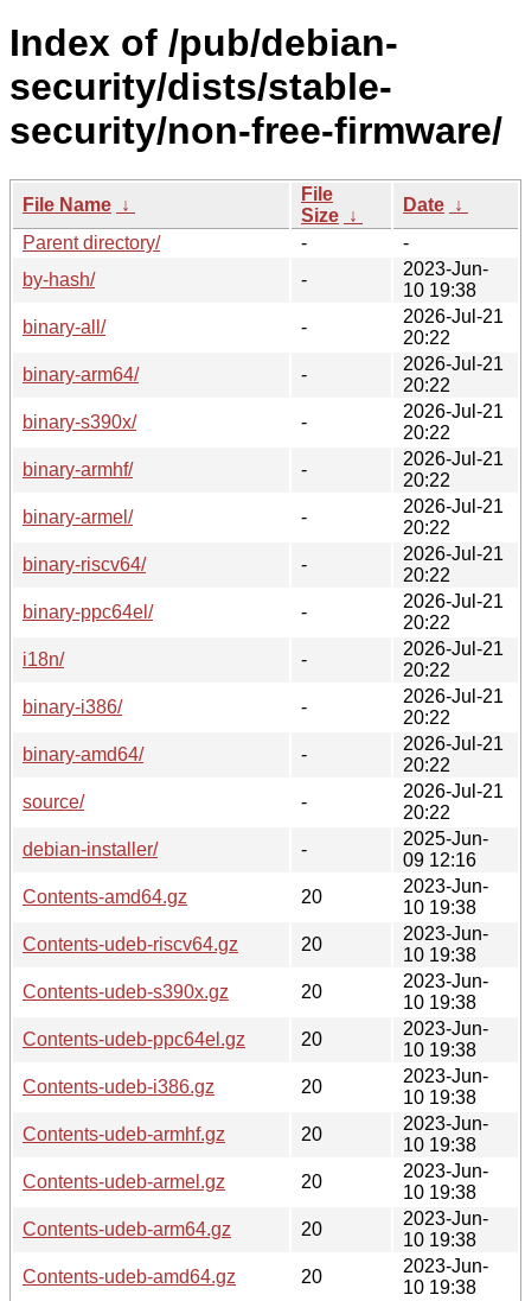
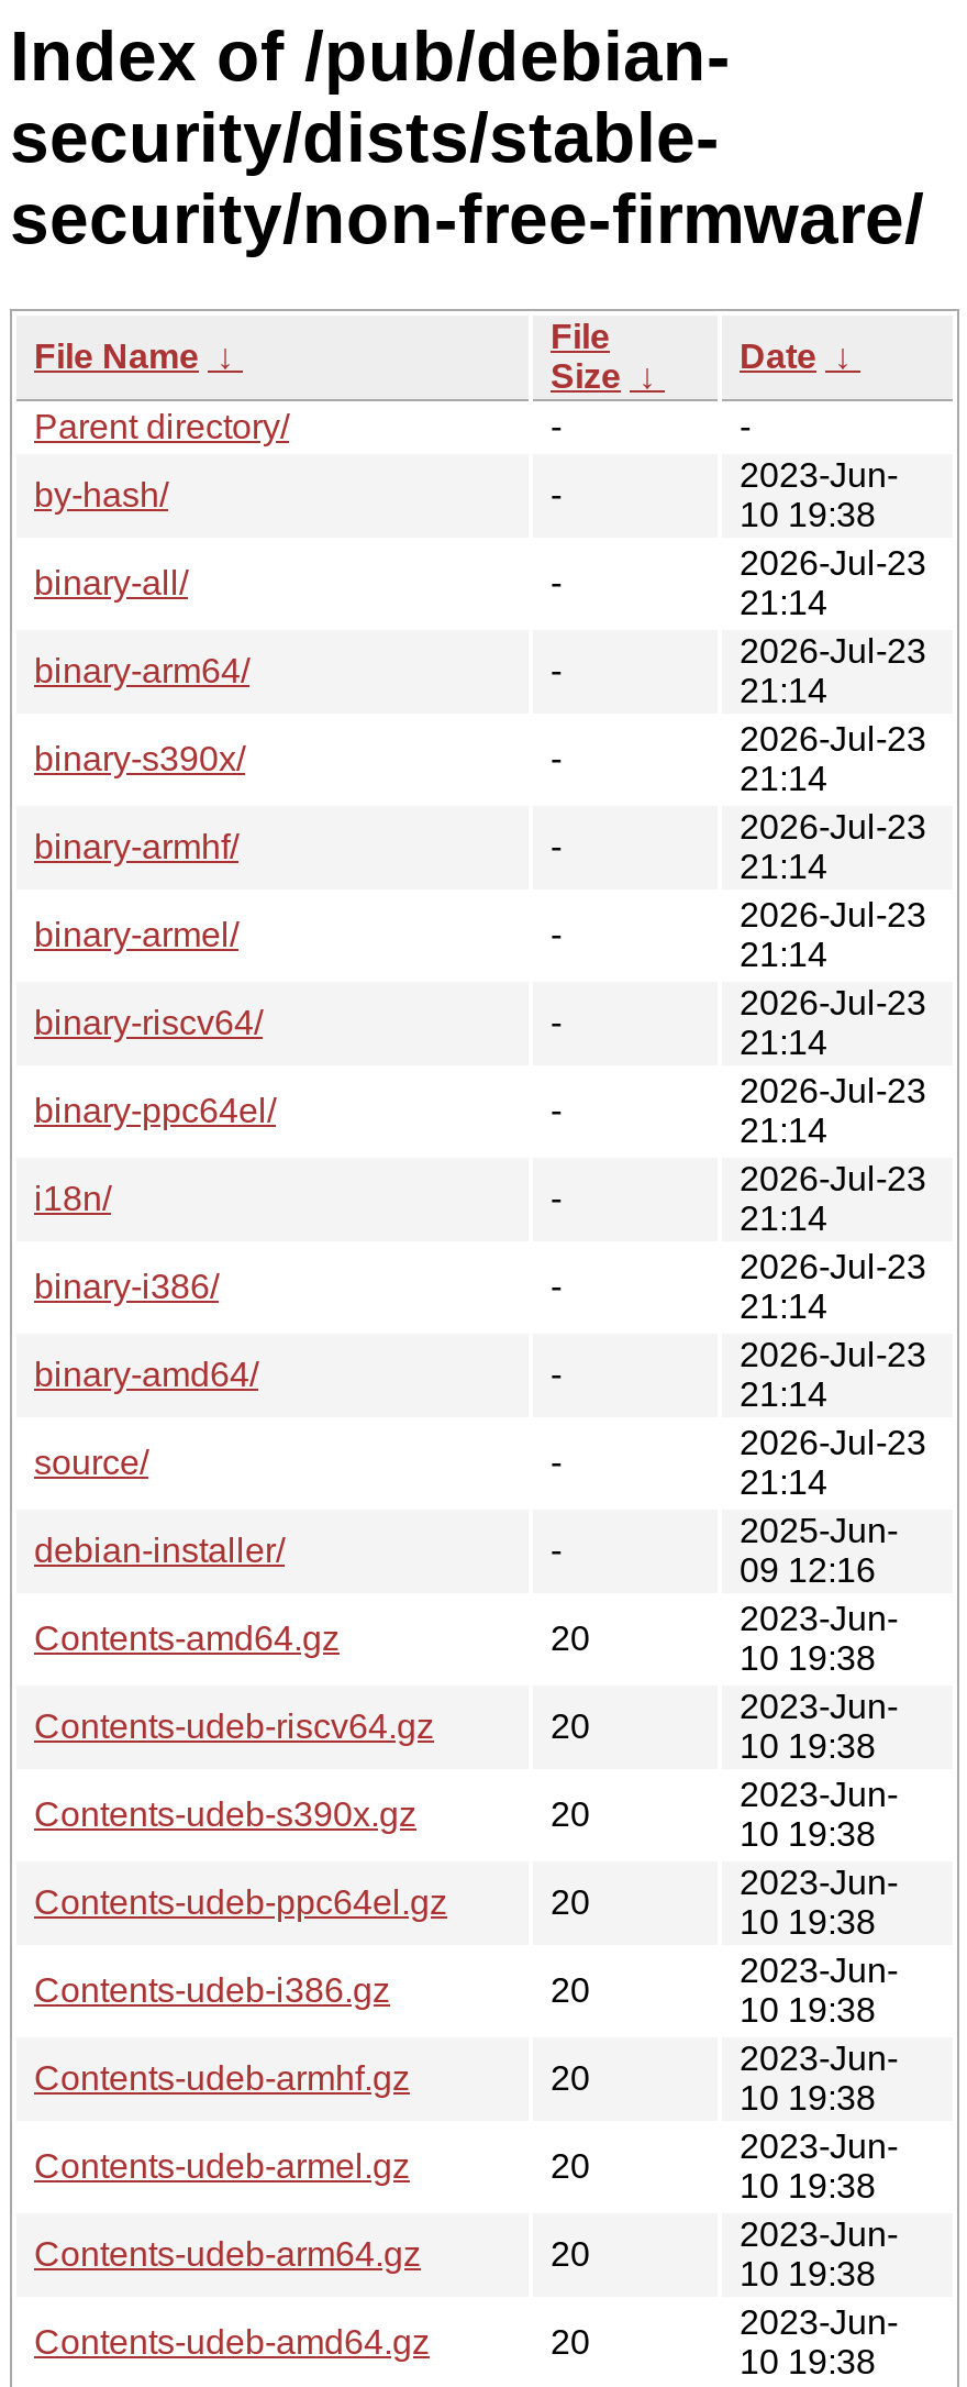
[403,306,504,348] 2026-Jul-21 | 20:22 -> [740,544,926,621] 2026-Jul-23 | 21:14
[403,354,504,395] 2026-Jul-21 | 20:22 -> [740,632,926,709] 2026-Jul-23 | 21:14
[403,401,504,443] 2026-Jul-21 | 20:22 -> [740,720,926,797] 2026-Jul-23 | 21:14
[403,449,504,490] 2026-Jul-21 | 20:22 -> [740,808,926,885] 2026-Jul-23 | 21:14
[403,496,504,538] 2026-Jul-21 | 20:22 -> [740,896,926,973] 2026-Jul-23 | 21:14
[403,544,504,585] 2026-Jul-21 | 20:22 -> [740,984,926,1061] 2026-Jul-23 | 21:14
[403,591,504,633] 2026-Jul-21 | 20:22 -> [740,1072,926,1149] 2026-Jul-23 | 21:14
[403,639,504,680] 2026-Jul-21 | 20:22 -> [740,1160,926,1237] 2026-Jul-23 | 21:14
[403,686,504,728] 2026-Jul-21 | 20:22 -> [740,1248,926,1325] 2026-Jul-23 | 21:14
[403,733,504,775] 2026-Jul-21 | 20:22 -> [740,1336,926,1413] 2026-Jul-23 | 21:14
[403,781,504,823] 2026-Jul-21 | 20:22 -> [740,1424,926,1501] 2026-Jul-23 | 21:14

